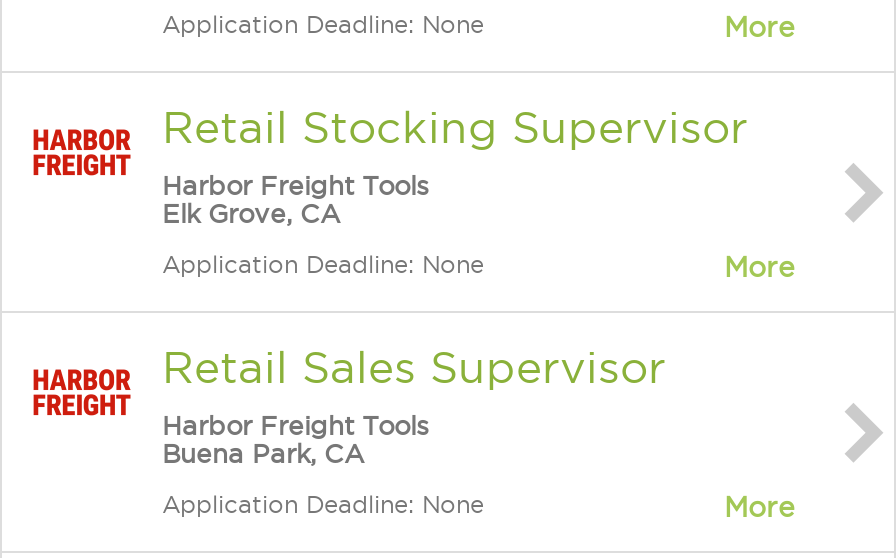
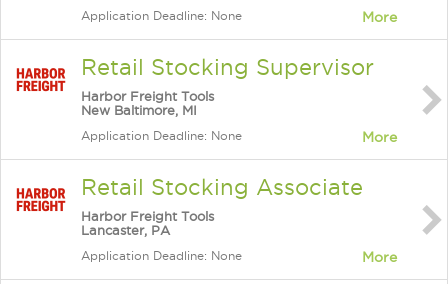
[162,199,340,227] Elk Grove, CA -> [81,103,197,117] New Baltimore, MI
[162,343,666,391] Retail Sales Supervisor -> [81,175,363,199] Retail Stocking Associate
[162,439,364,467] Buena Park, CA -> [81,223,170,237] Lancaster, PA

